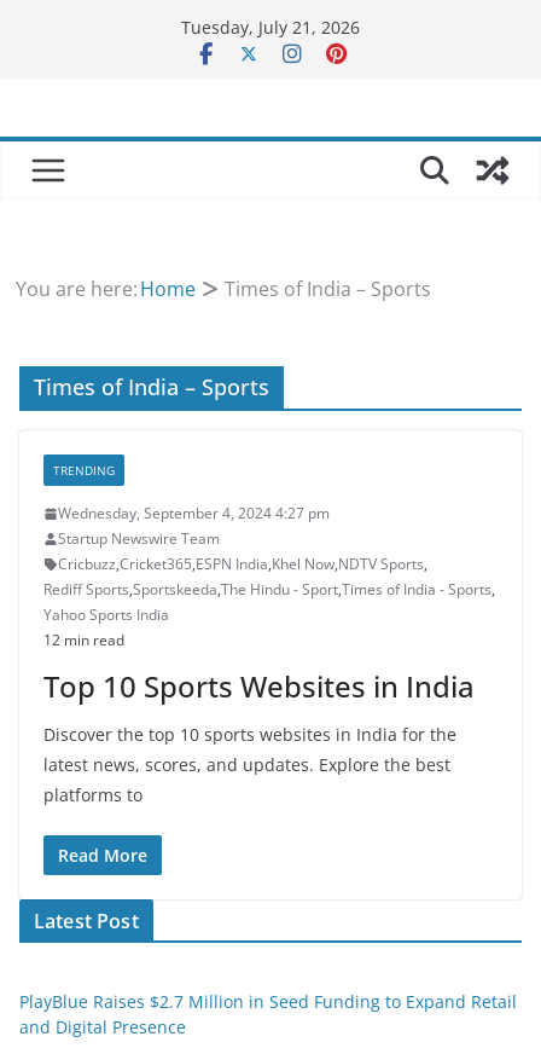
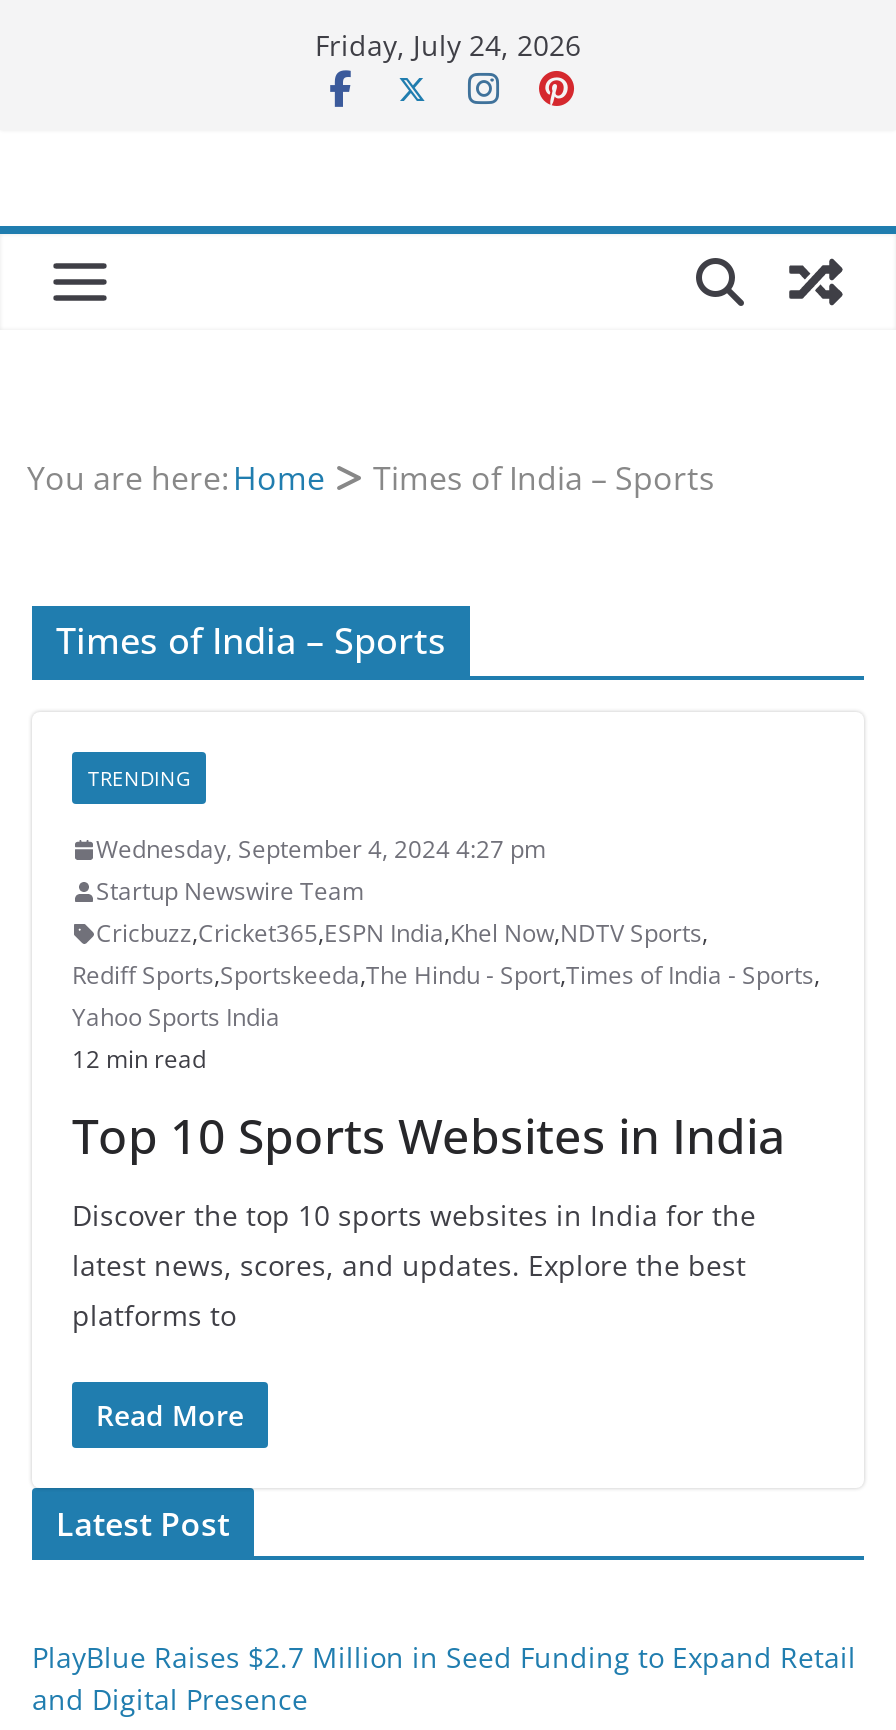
[181,16,360,39] Tuesday, July 21, 2026 -> [315,26,581,64] Friday, July 24, 2026

